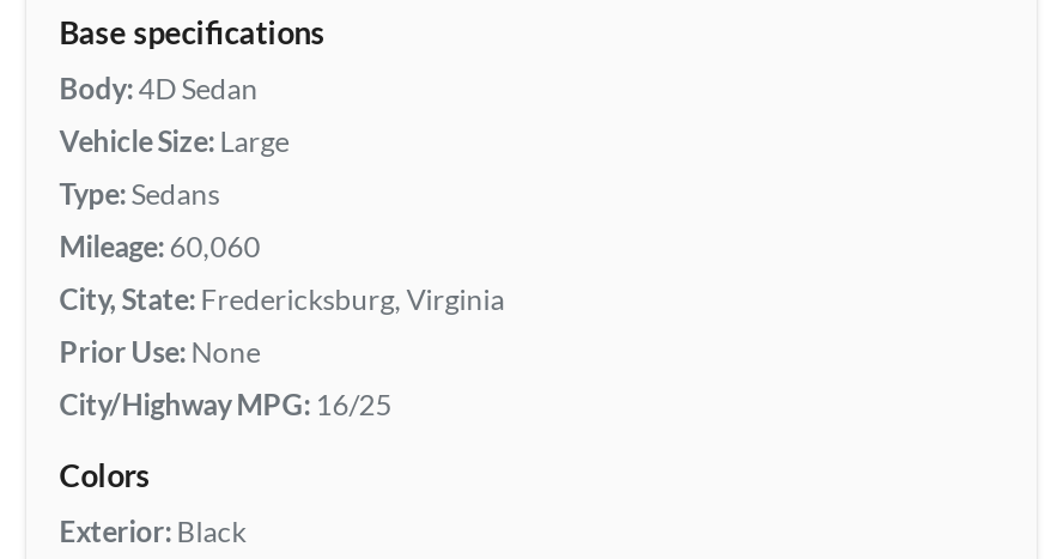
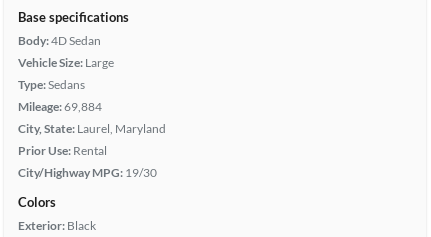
[59,228,260,264] Mileage: 60,060 -> [18,99,102,114] Mileage: 69,884
[59,281,504,317] City, State: Fredericksburg, Virginia -> [18,121,166,136] City, State: Laurel, Maryland
[59,334,260,370] Prior Use: None -> [18,143,107,158] Prior Use: Rental
[59,386,392,422] City/Highway MPG: 16/25 -> [18,165,157,180] City/Highway MPG: 19/30

